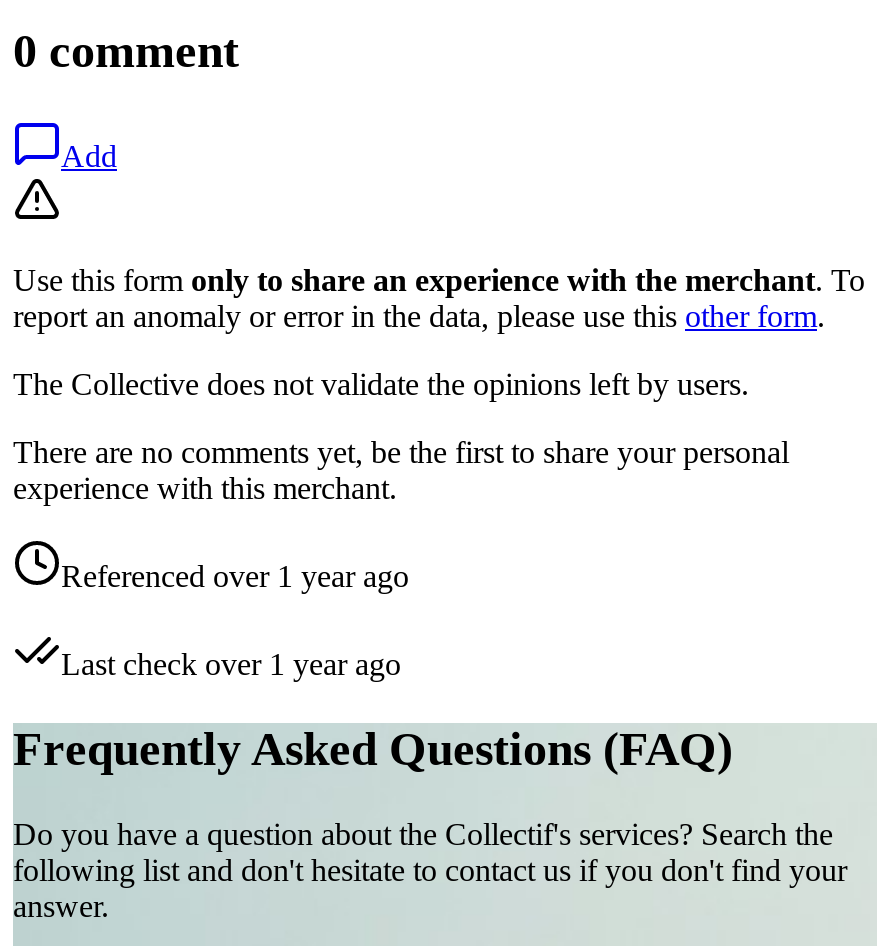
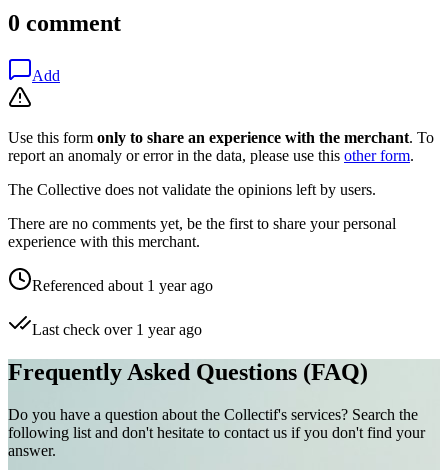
[61,559,409,593] Referenced over 1 year ago -> [32,277,213,294] Referenced about 1 year ago

